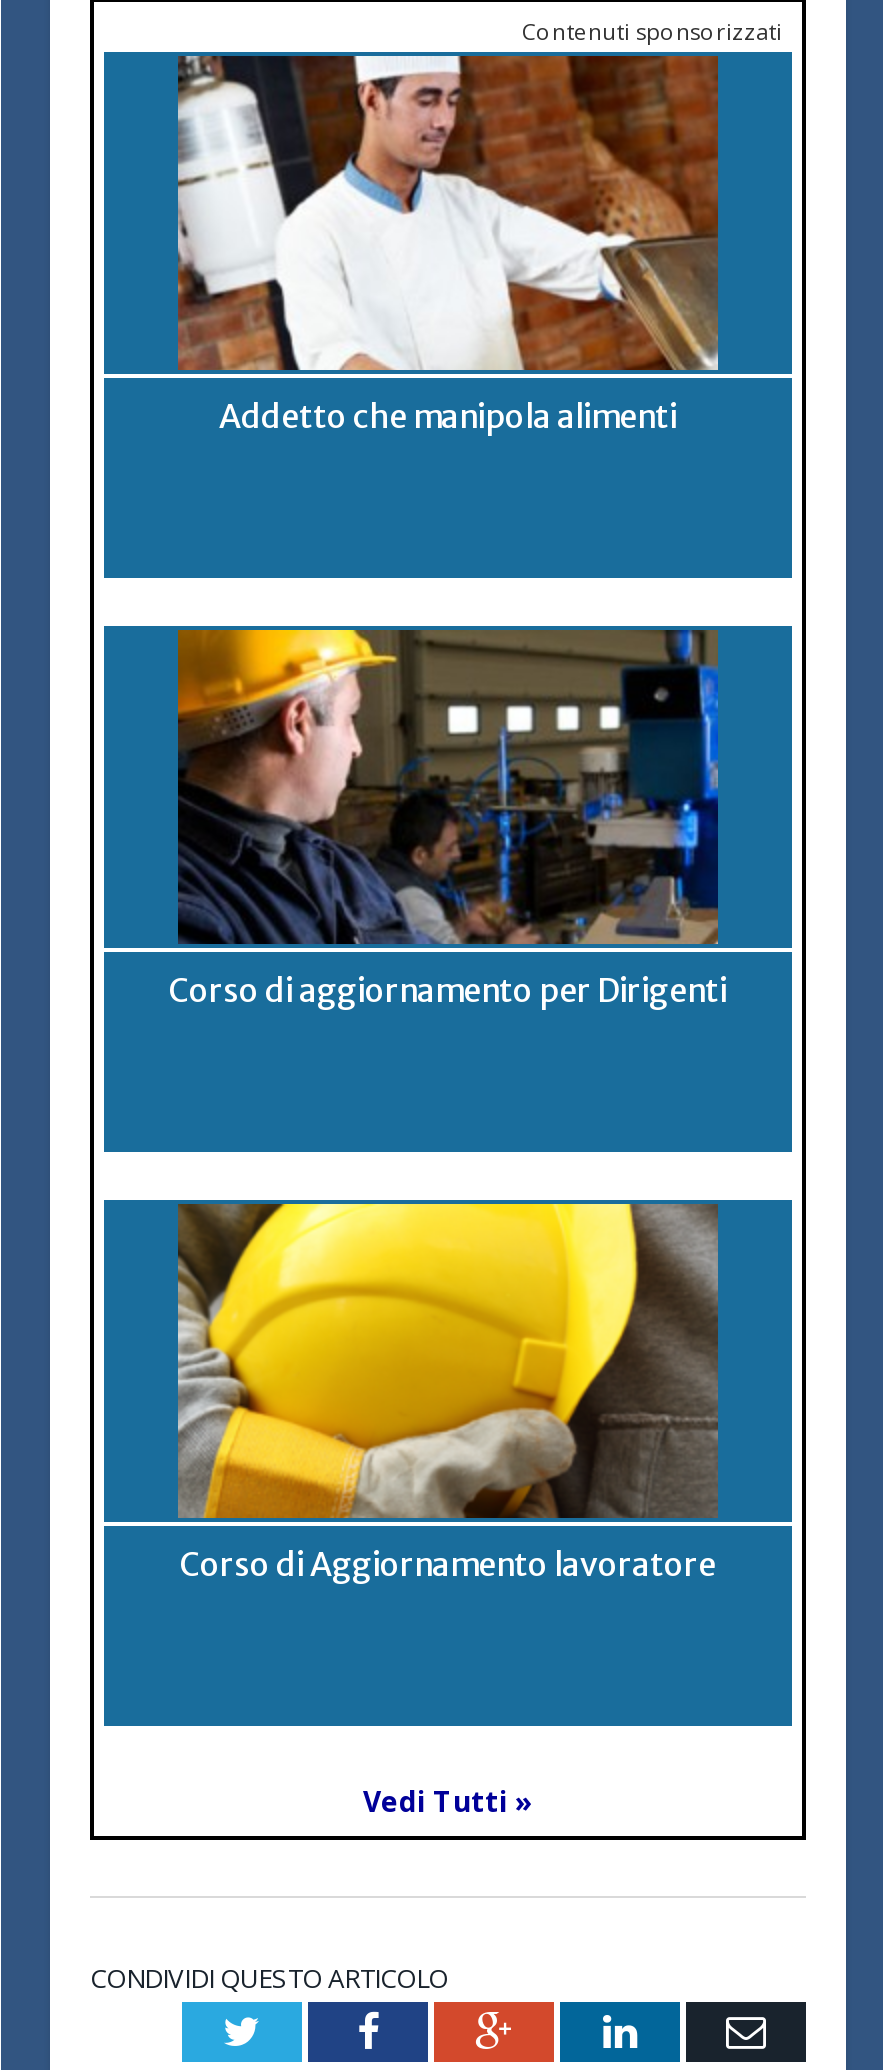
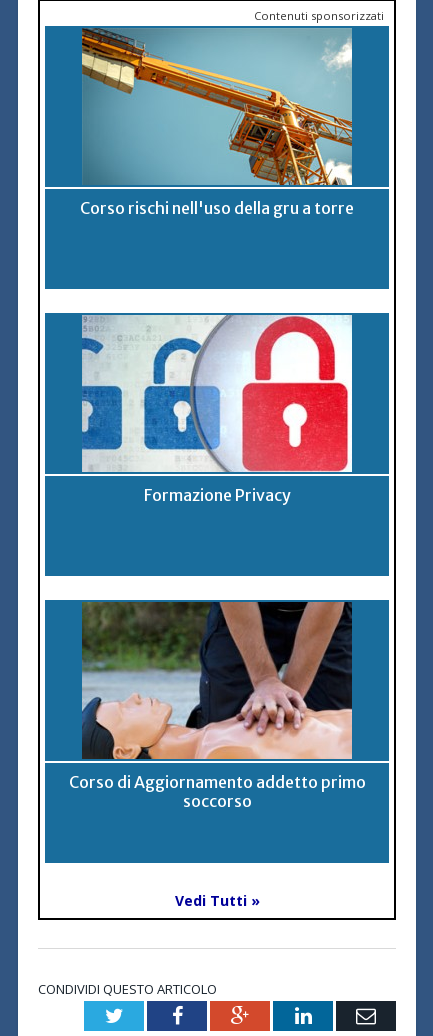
[176,54,720,436] [image] | Addetto che manipola alimenti -> [80,27,354,218] [image] | Corso rischi nell'uso della gru a torre
[169,628,727,1010] [image] | Corso di aggiornamento per Dirigenti -> [81,315,353,505] [image] | Formazione Privacy
[176,1202,720,1584] [image] | Corso di Aggiornamento lavoratore -> [68,601,365,811] [image] | Corso di Aggiornamento addetto primo | soccorso

